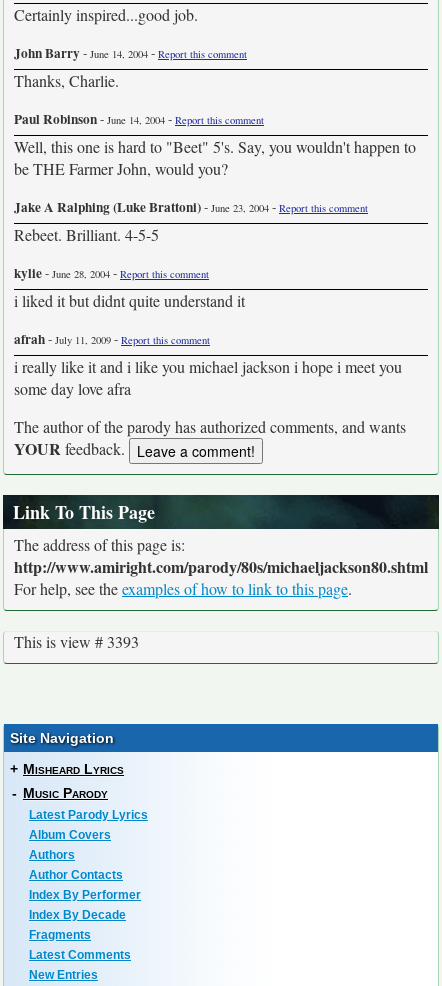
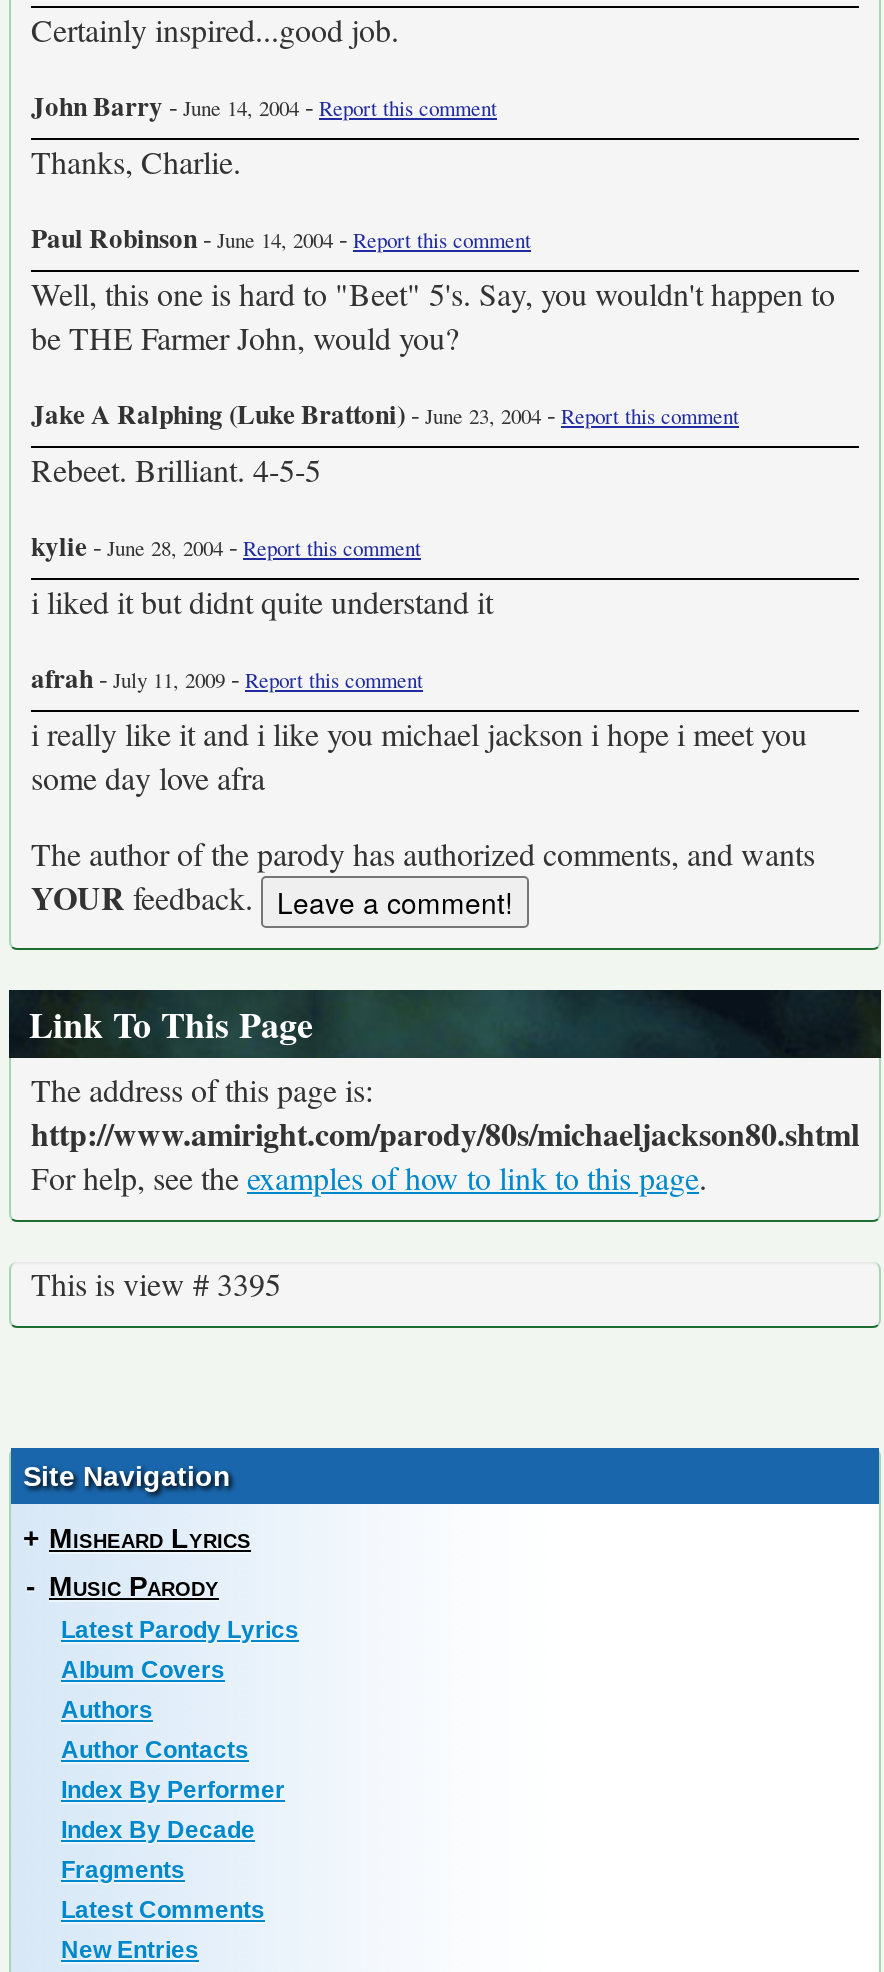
[14,631,139,652] This is view # 3393 -> [31,1263,281,1305] This is view # 3395

